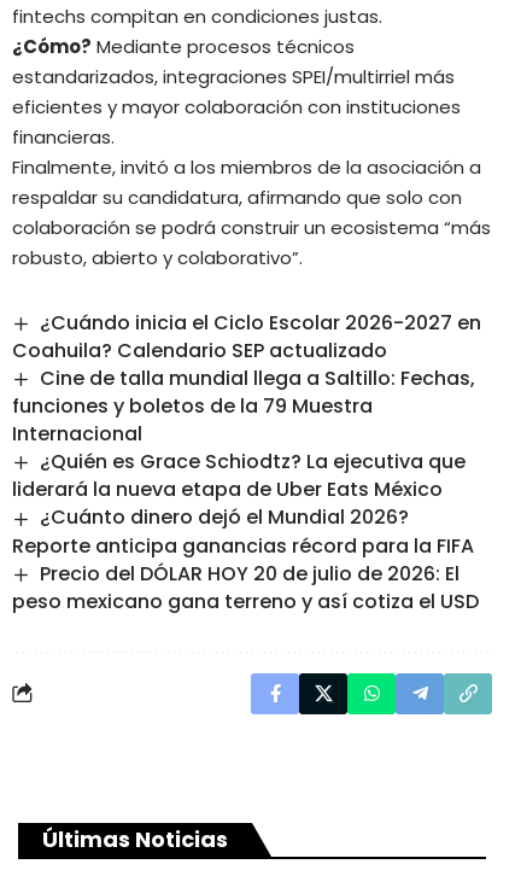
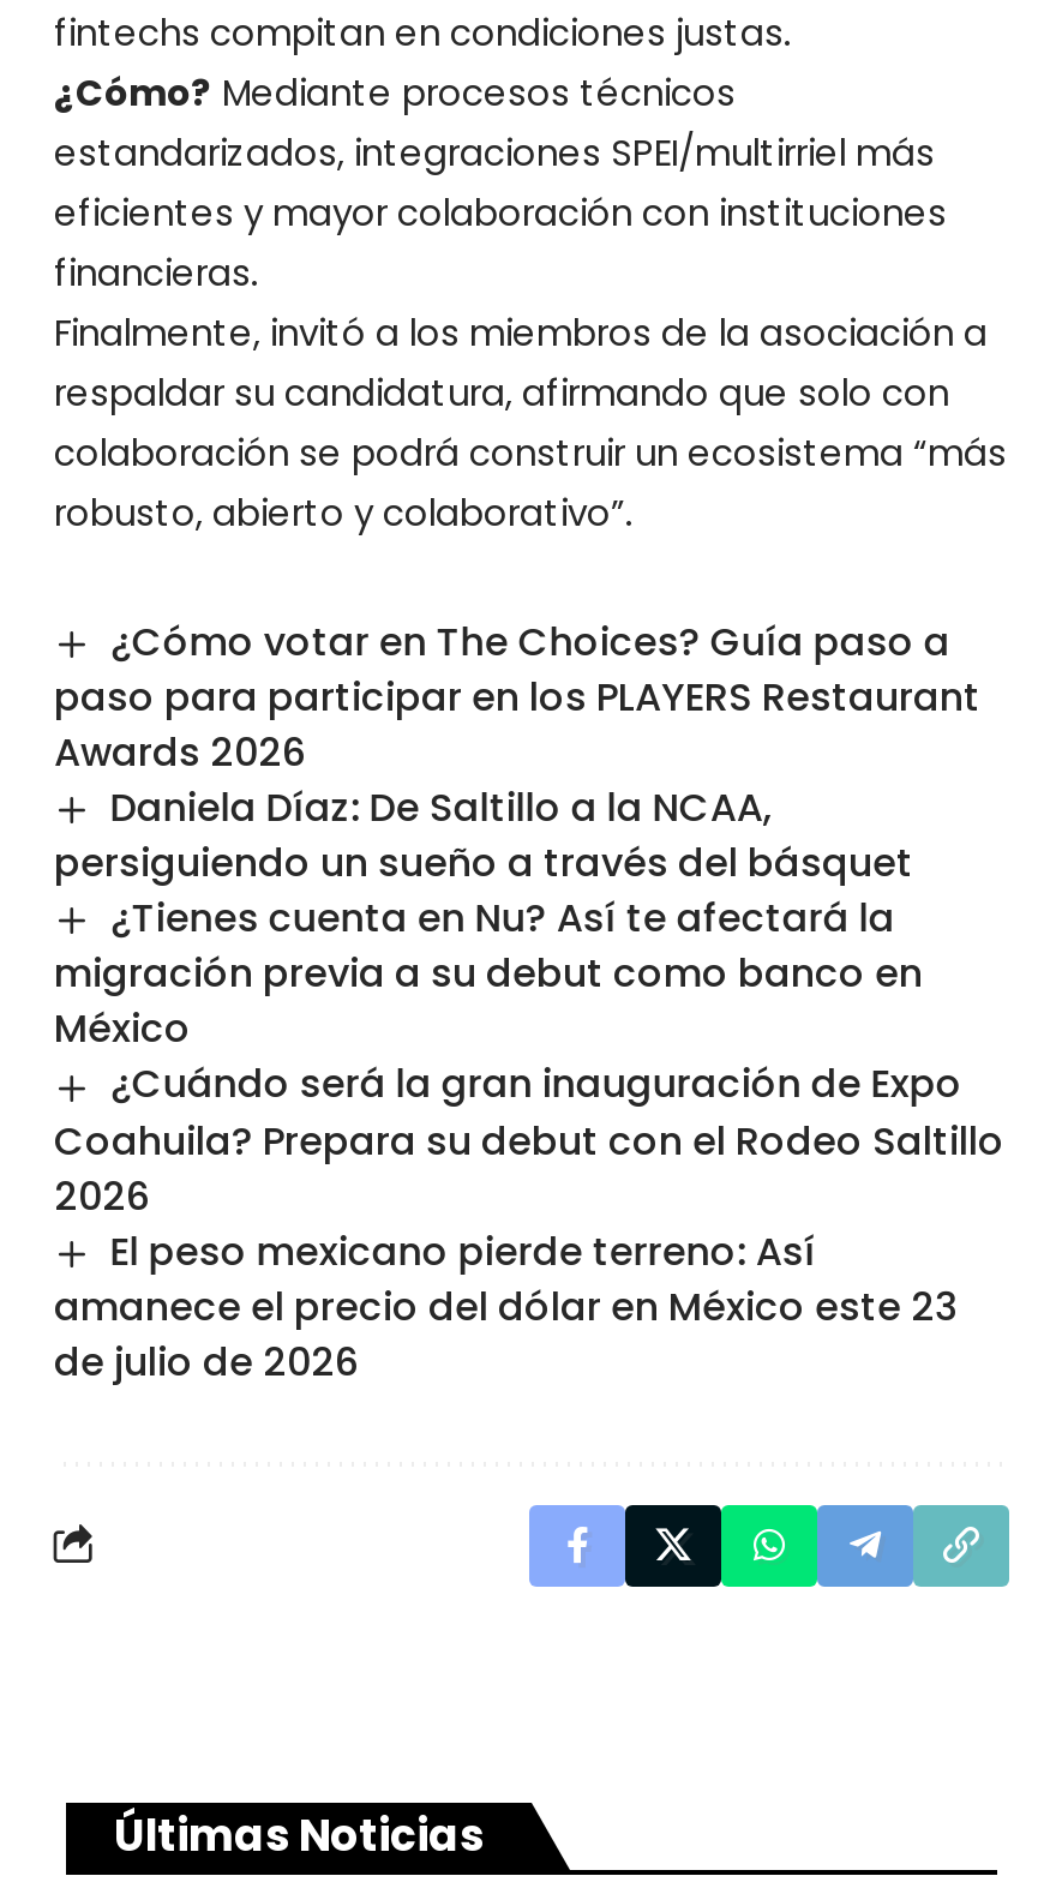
[12,309,482,615] ¿Cuándo inicia el Ciclo Escolar 2026-2027 en | Coahuila? Calendario SEP actualizado | Cine de talla mundial llega a Saltillo: Fechas, | funciones y boletos de la 79 Muestra | Internacional | ¿Quién es Grace Schiodtz? La ejecutiva que | liderará la nueva etapa de Uber Eats México | ¿Cuánto dinero dejó el Mundial 2026? | Reporte anticipa ganancias récord para la FIFA | Precio del DÓLAR HOY 20 de julio de 2026: El | peso mexicano gana terreno y así cotiza el USD -> [54,615,1004,1389] ¿Cómo votar en The Choices? Guía paso a | paso para participar en los PLAYERS Restaurant | Awards 2026 | Daniela Díaz: De Saltillo a la NCAA, | persiguiendo un sueño a través del básquet | ¿Tienes cuenta en Nu? Así te afectará la | migración previa a su debut como banco en | México | ¿Cuándo será la gran inauguración de Expo | Coahuila? Prepara su debut con el Rodeo Saltillo | 2026 | El peso mexicano pierde terreno: Así | amanece el precio del dólar en México este 23 | de julio de 2026

